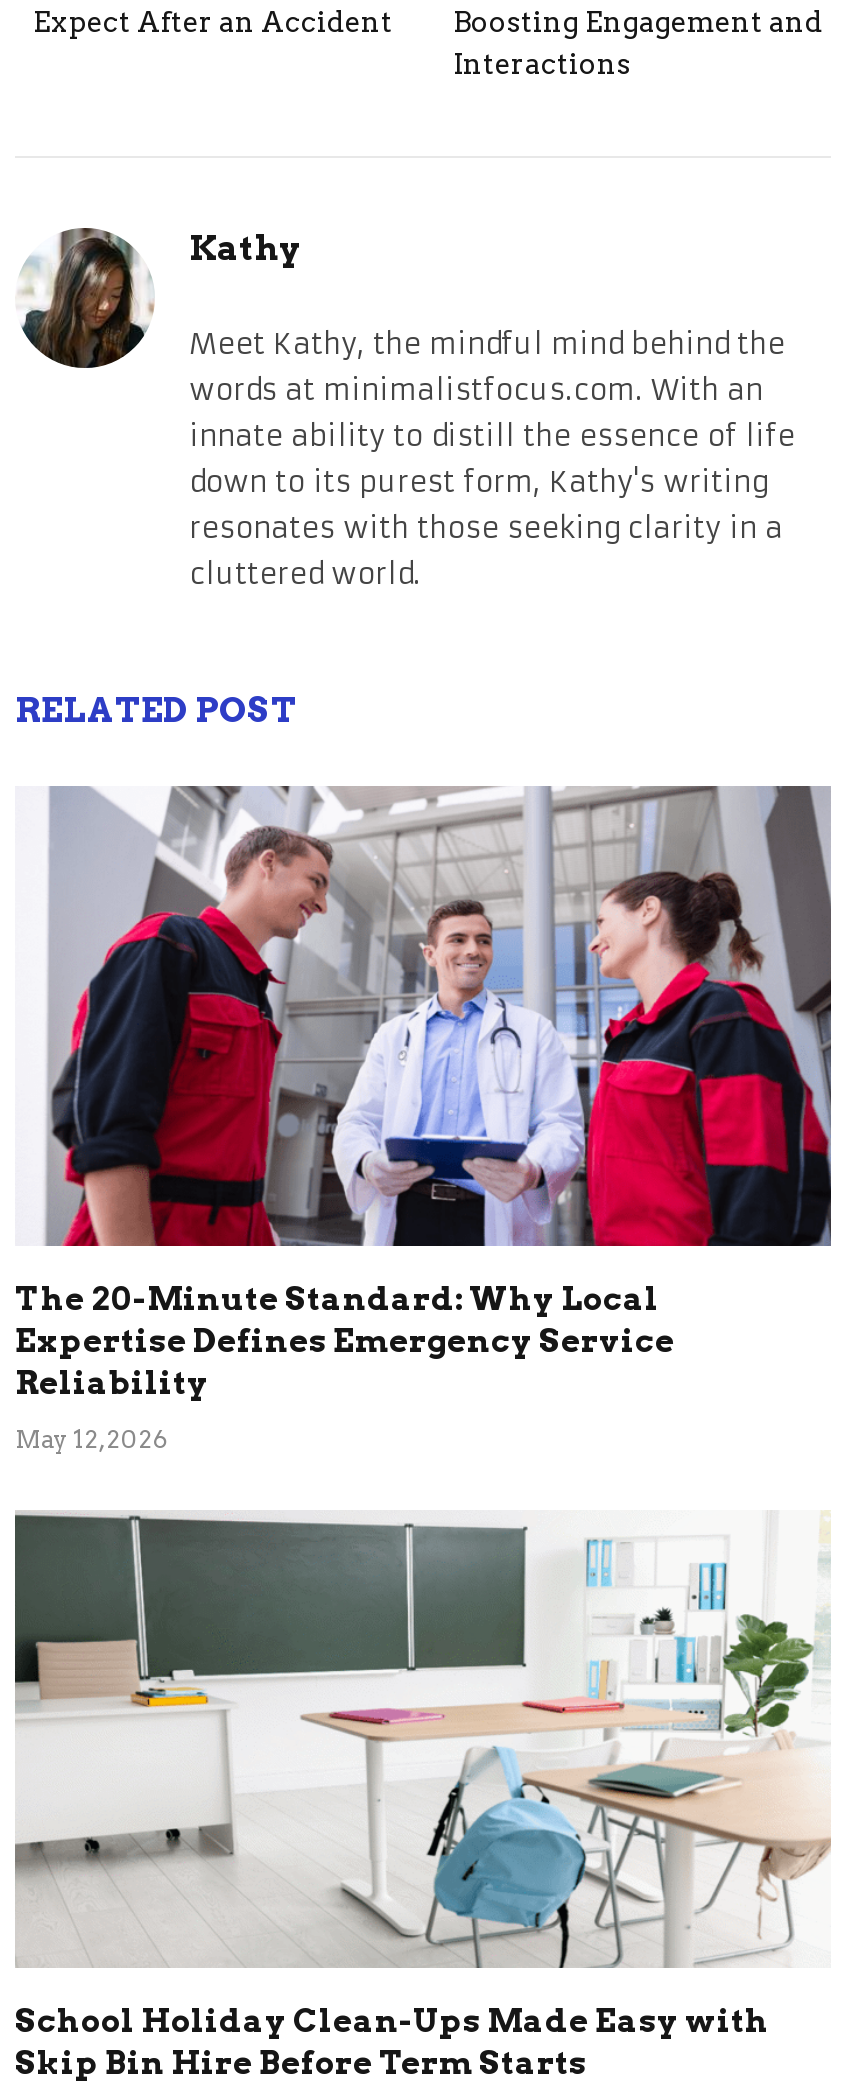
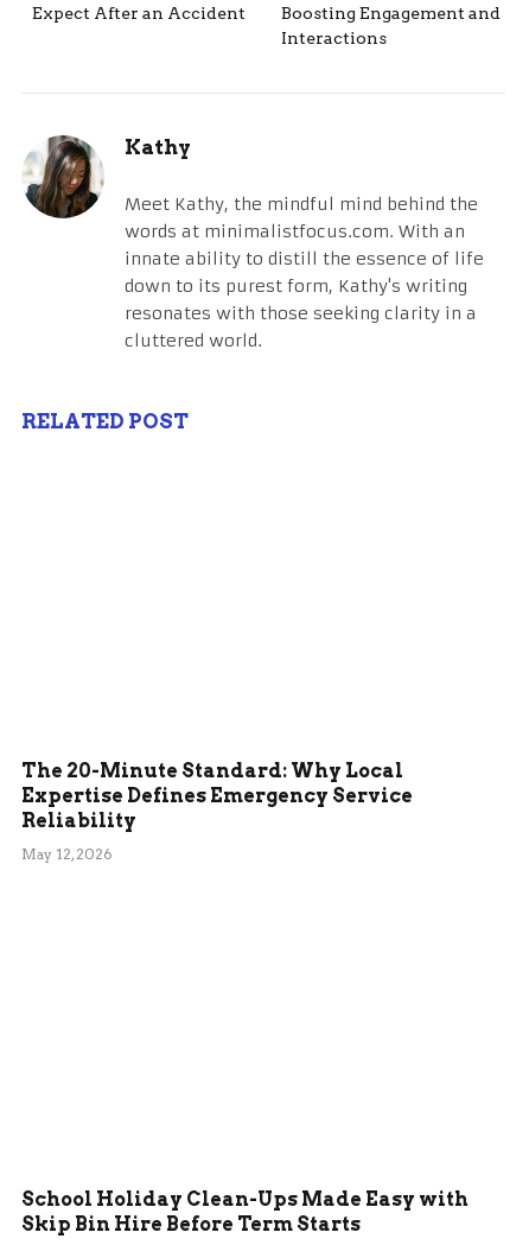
[43,784,833,1248] [image] -> none
[13,1510,833,1970] [image] -> none

